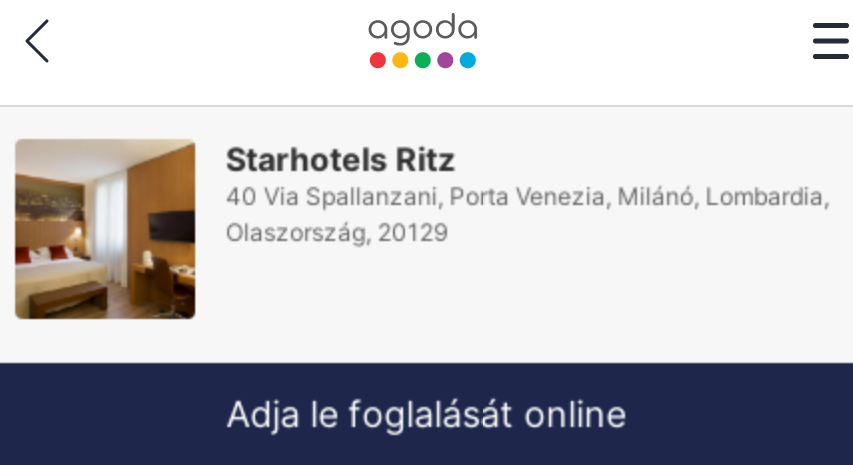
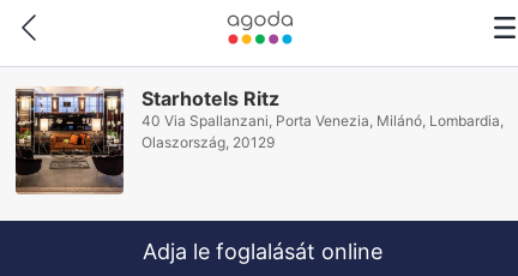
[13,139,197,319] [image] -> [14,88,125,194] [image]

